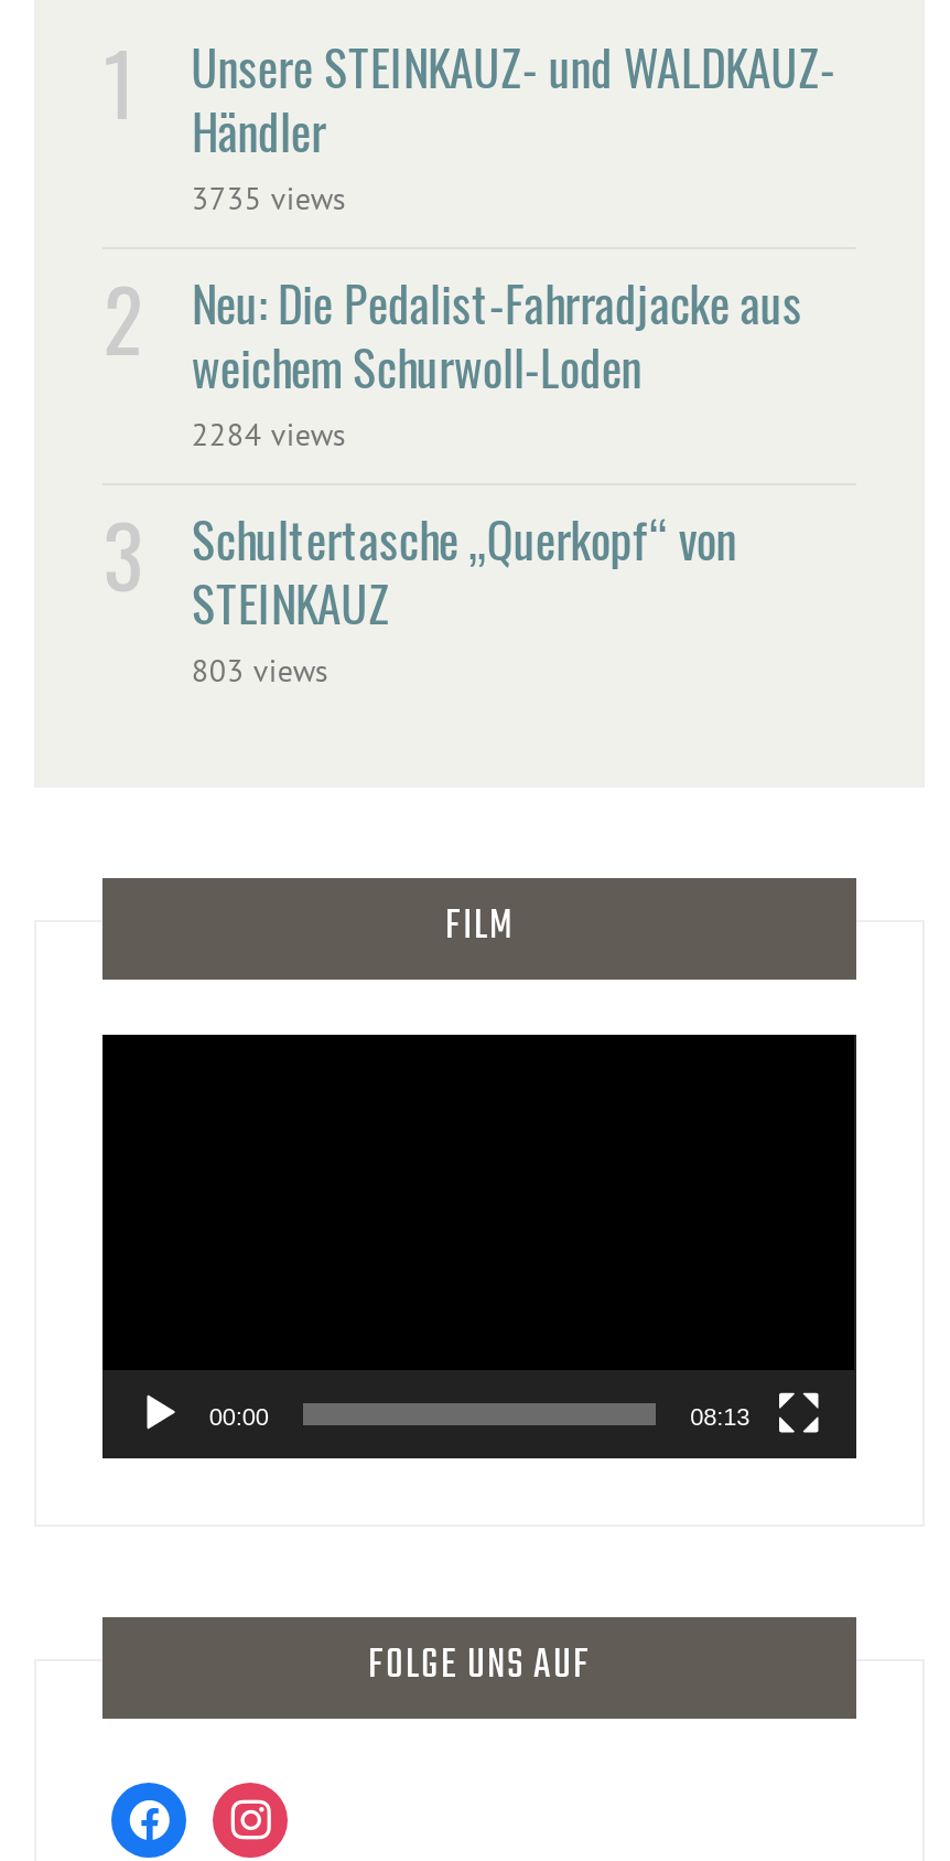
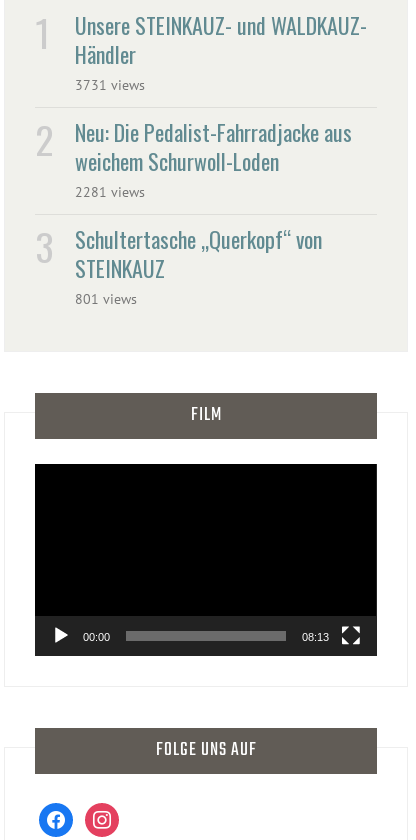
[192,178,346,218] 3735 views -> [75,76,145,94] 3731 views
[192,414,346,454] 2284 views -> [75,183,145,201] 2281 views
[192,650,328,690] 803 views -> [75,290,137,308] 801 views

